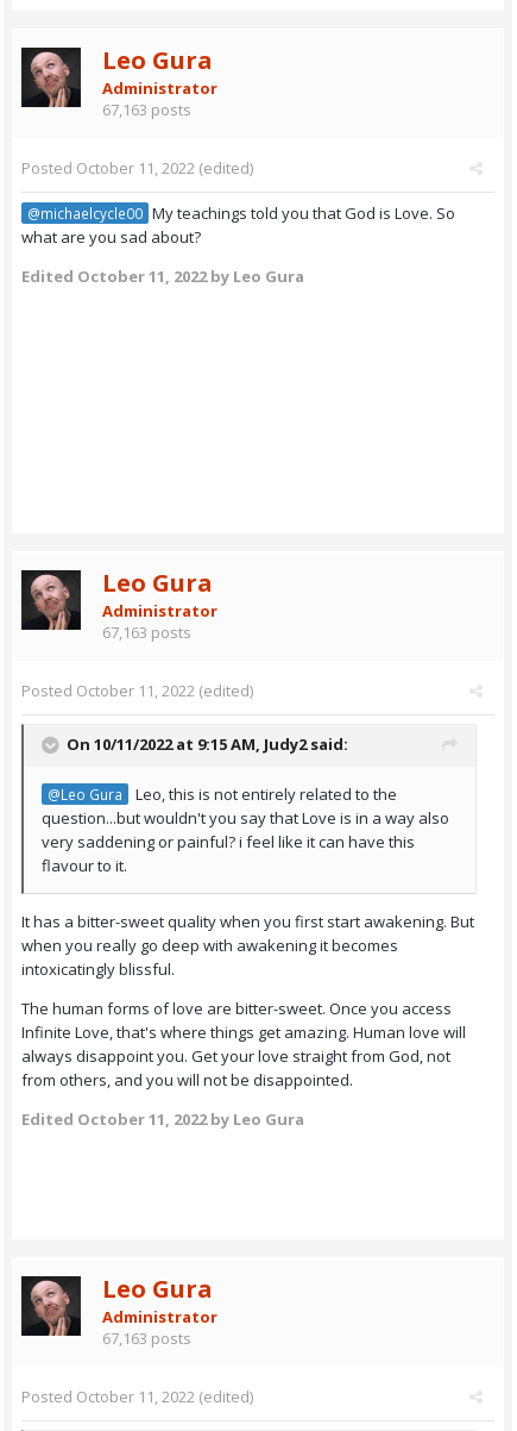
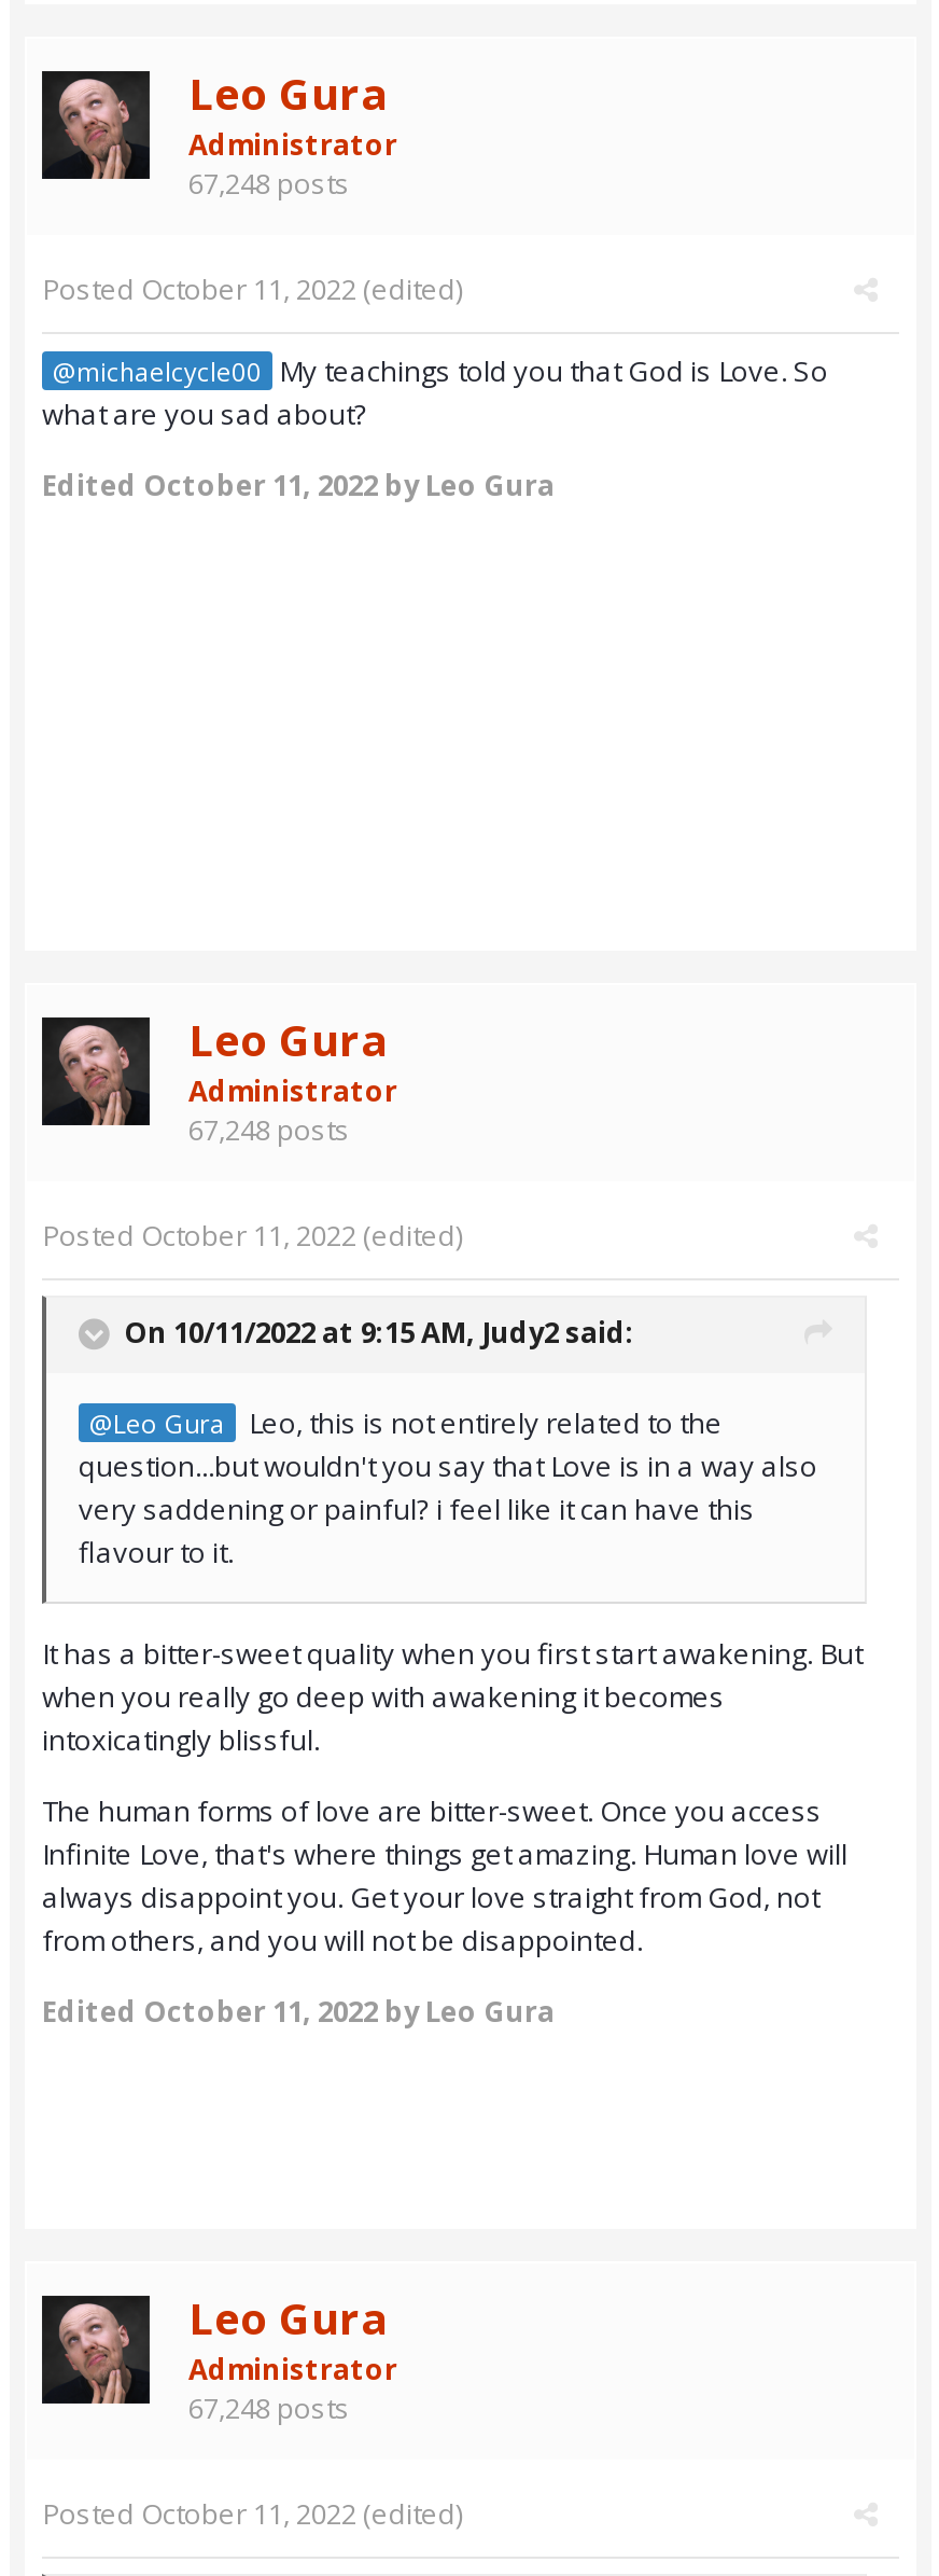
[102,99,191,120] 67,163 posts -> [188,164,350,203] 67,248 posts
[102,622,191,643] 67,163 posts -> [188,1110,350,1149] 67,248 posts
[102,1328,191,1349] 67,163 posts -> [188,2389,350,2427] 67,248 posts

